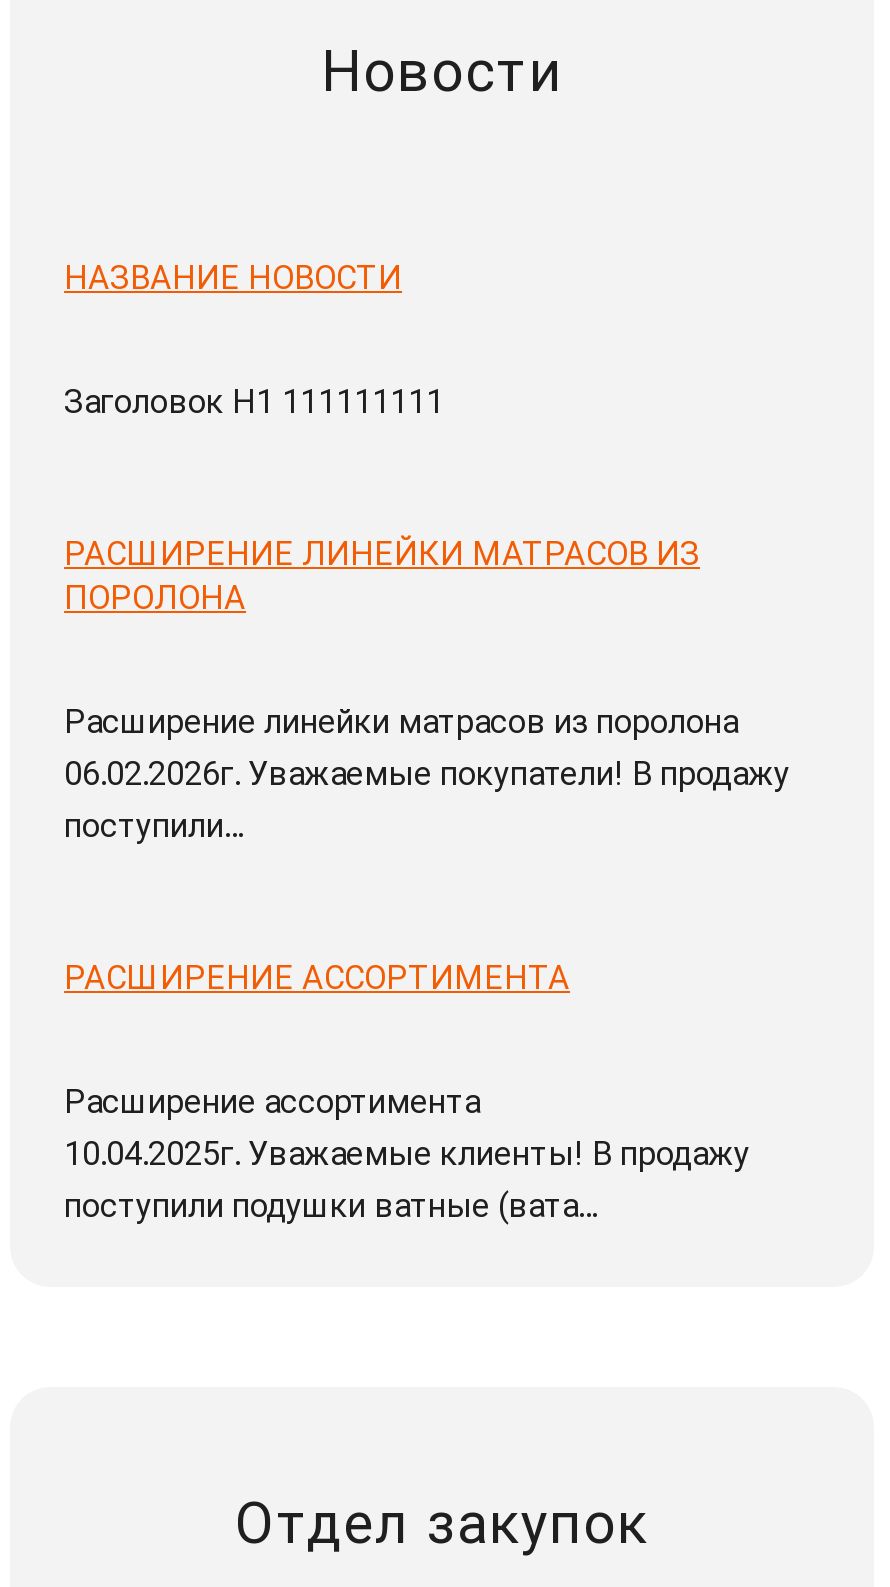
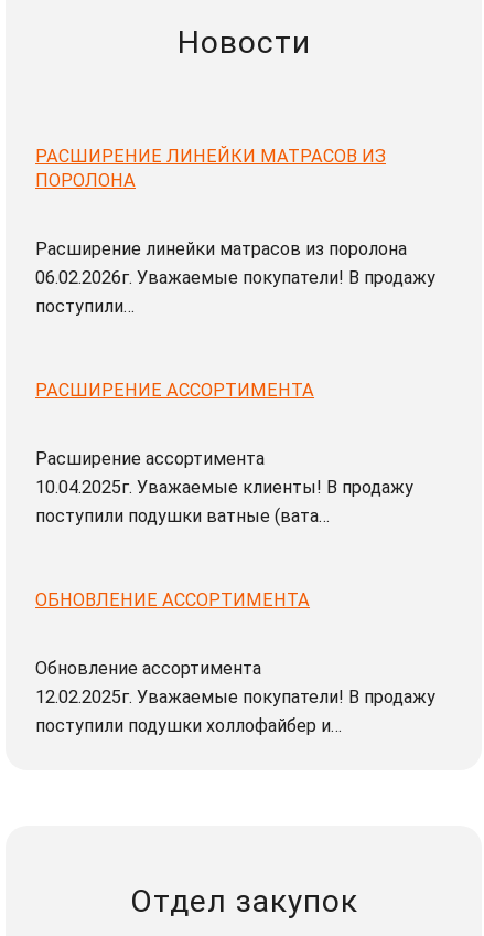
[64,260,444,421] НАЗВАНИЕ НОВОСТИ | Заголовок Н1 111111111 -> none
moved [64,536,790,1225] -> [35,146,435,527]: РАСШИРЕНИЕ ЛИНЕЙКИ МАТРАСОВ ИЗ | ПОРОЛОНА | Расширение линейки матрасов из поролона | ... | 10.04.2025г. Уважаемые клиенты! В продажу | поступили подушки ватные (вата…
none -> [35,590,435,736] ОБНОВЛЕНИЕ АССОРТИМЕНТА | Обновление ассортимента | 12.02.2025г. Уважаемые покупатели! В продажу | поступили подушки холлофайбер и…

